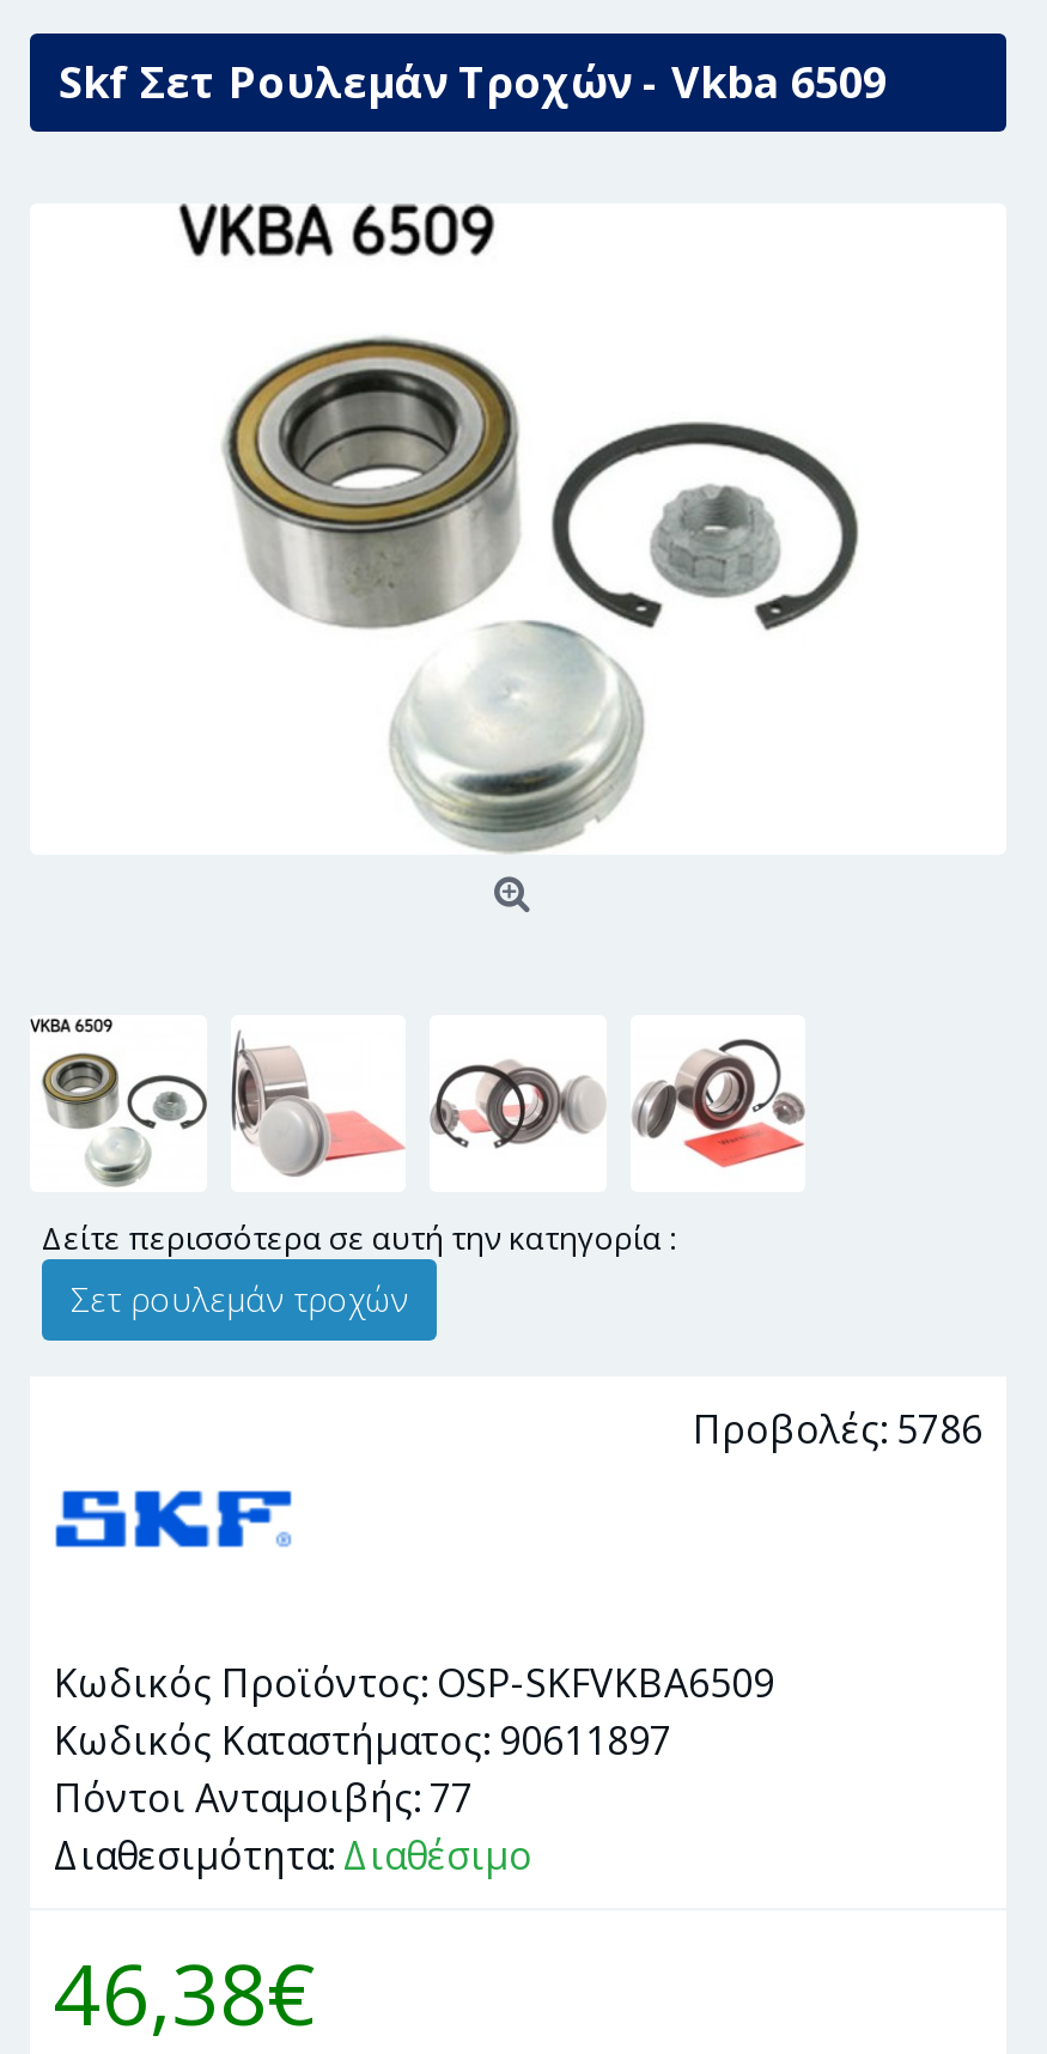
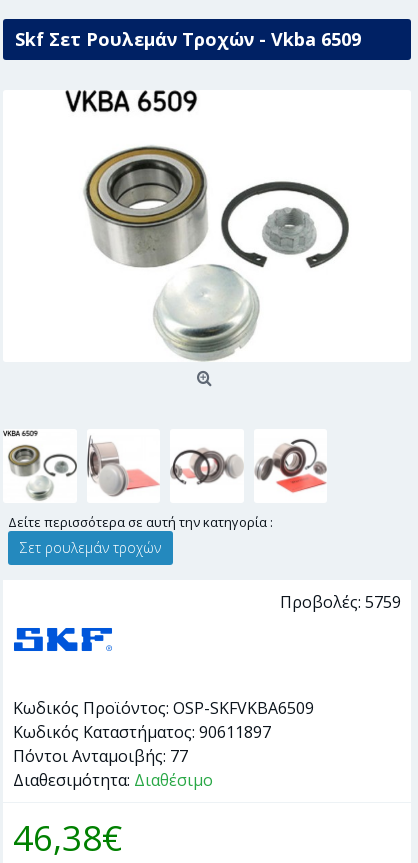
[693,1402,982,1455] Προβολές: 5786 -> [280,591,401,613] Προβολές: 5759

